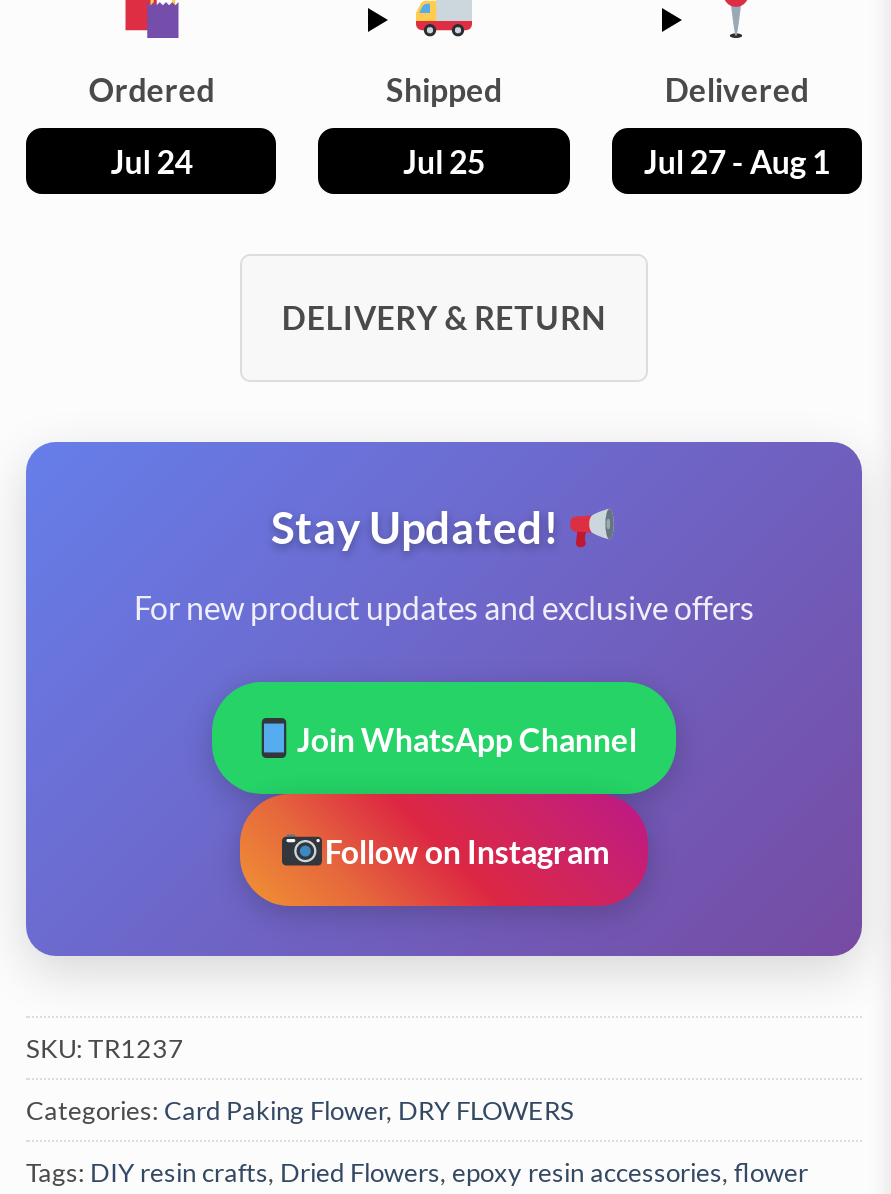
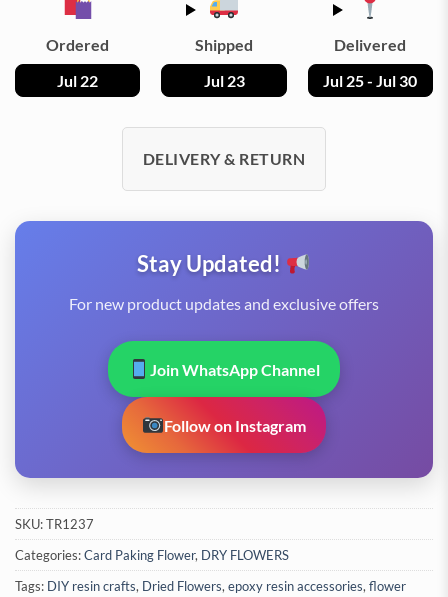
[110,143,192,181] Jul 24 -> [57,71,98,90] Jul 22
[403,143,485,181] Jul 25 -> [203,71,244,90] Jul 23
[644,143,830,181] Jul 27 - Aug 1 -> [323,71,417,90] Jul 25 - Jul 30

